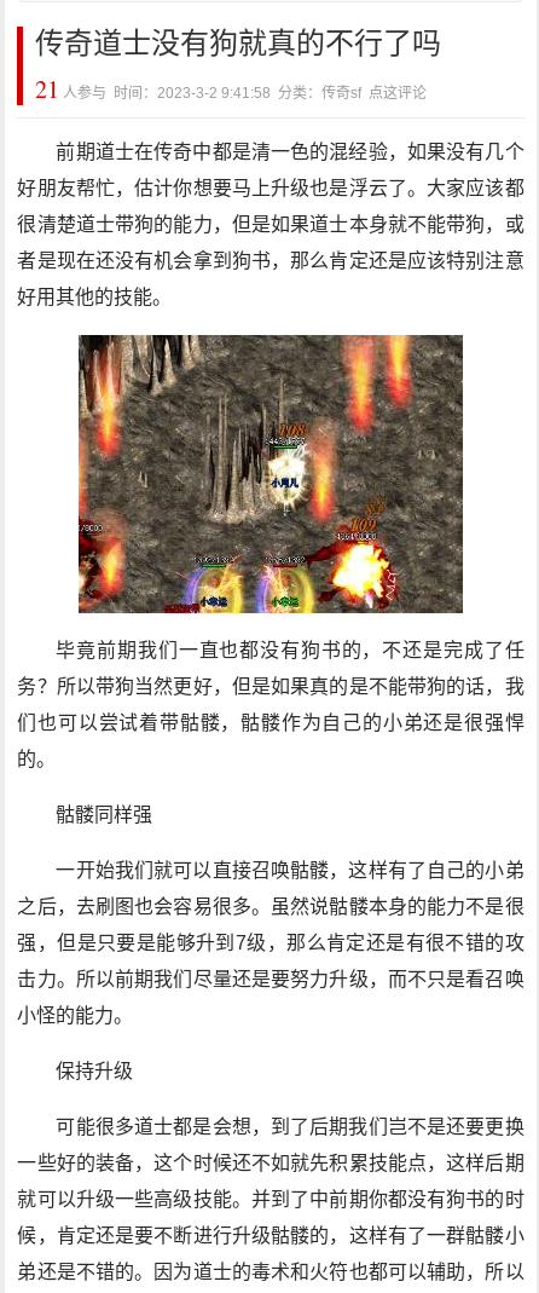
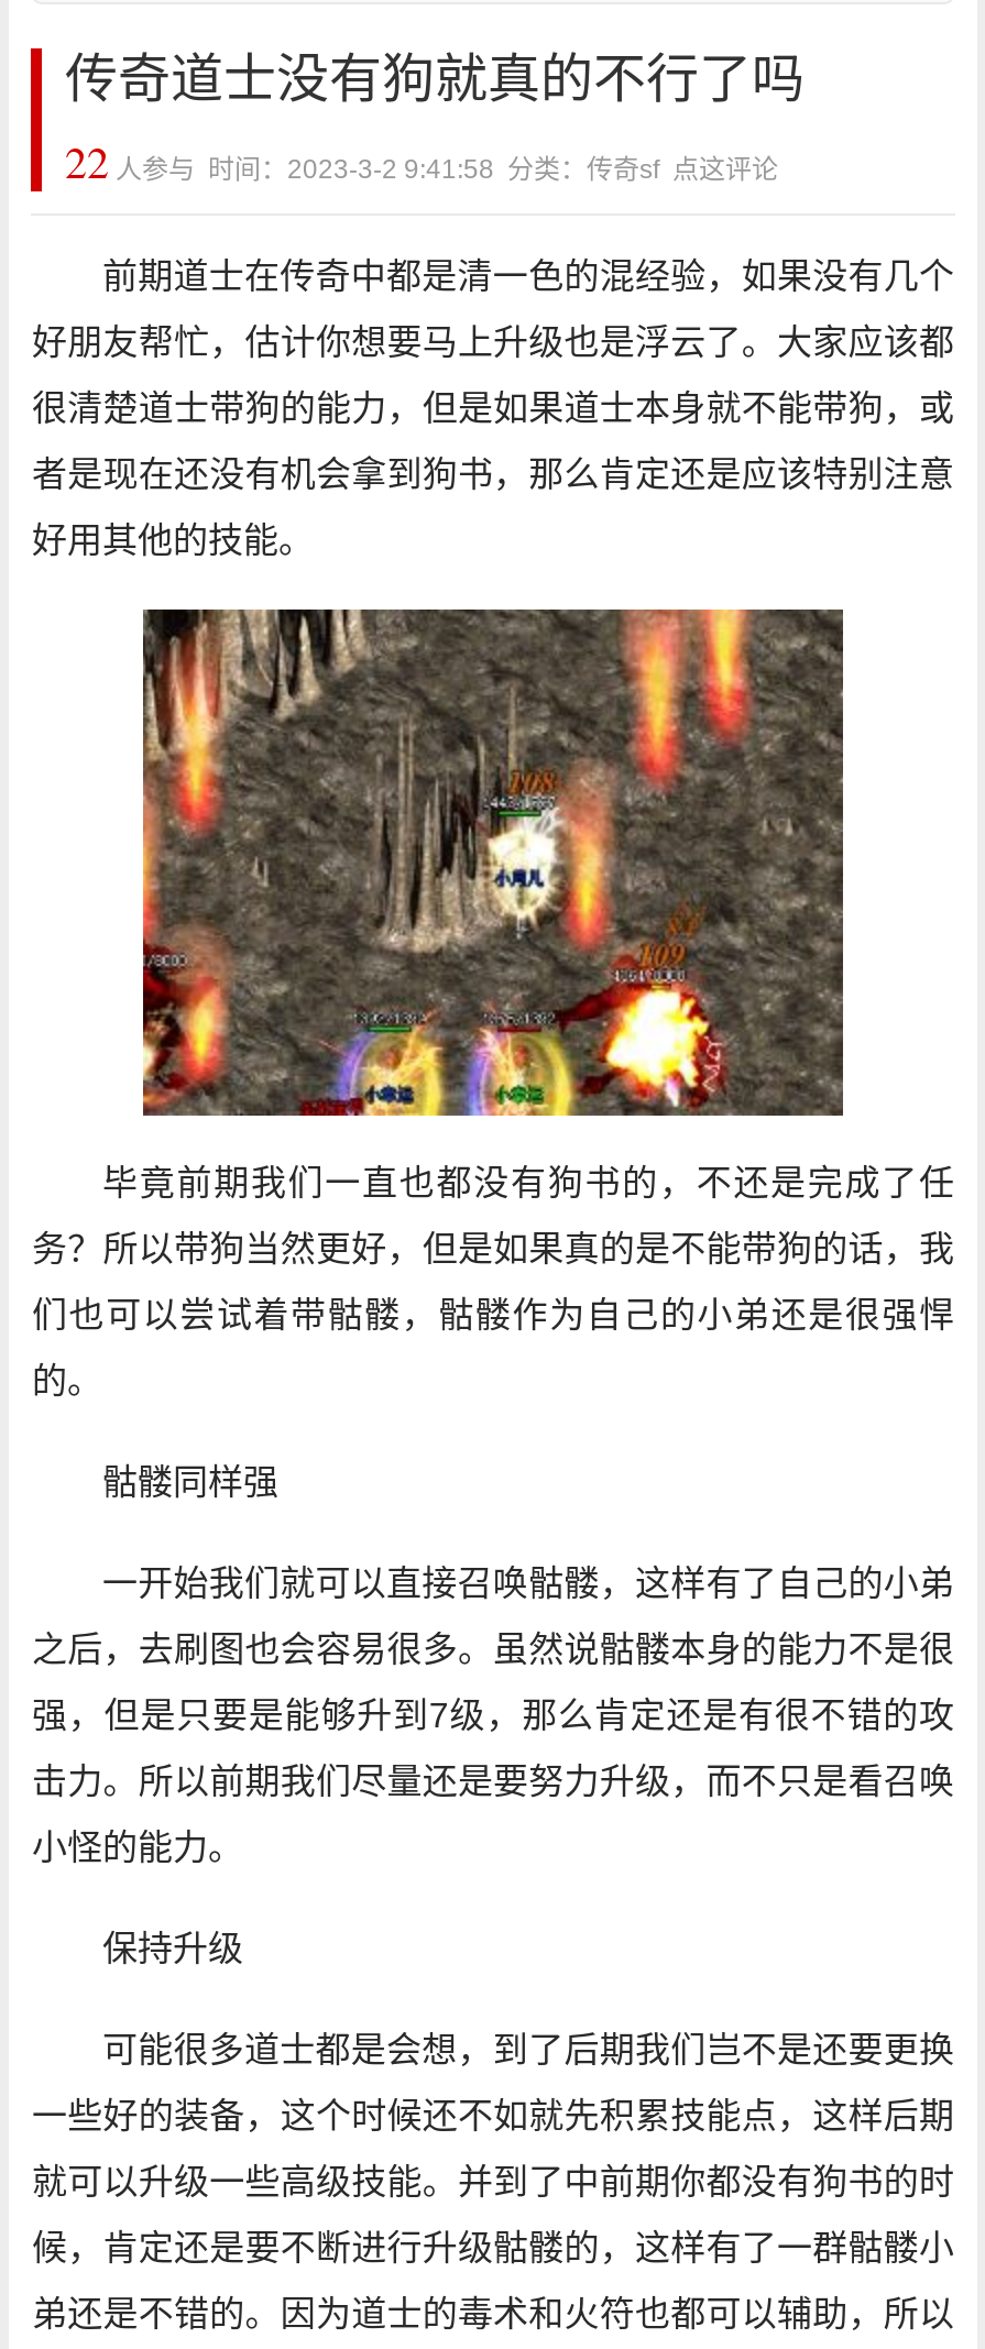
[36,73,427,105] 21人参与 时间：2023-3-2 9:41:58 分类：传奇sf点这评论 -> [65,132,778,191] 22人参与 时间：2023-3-2 9:41:58 分类：传奇sf点这评论

